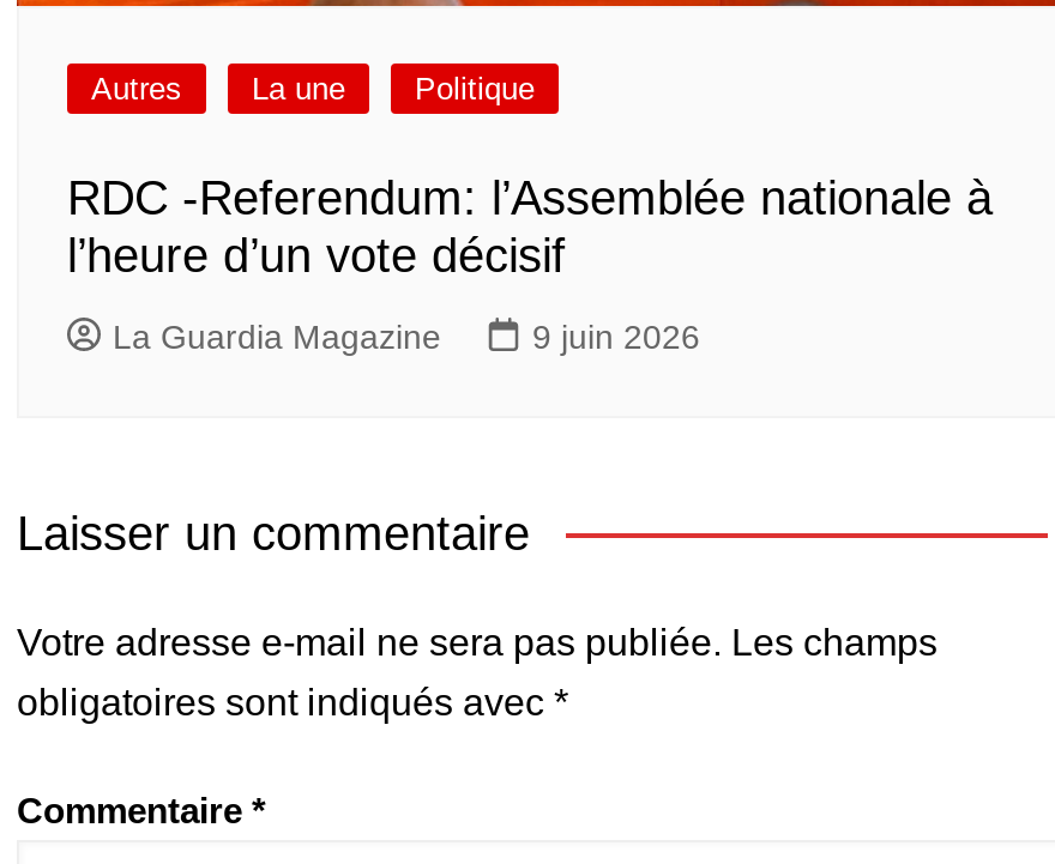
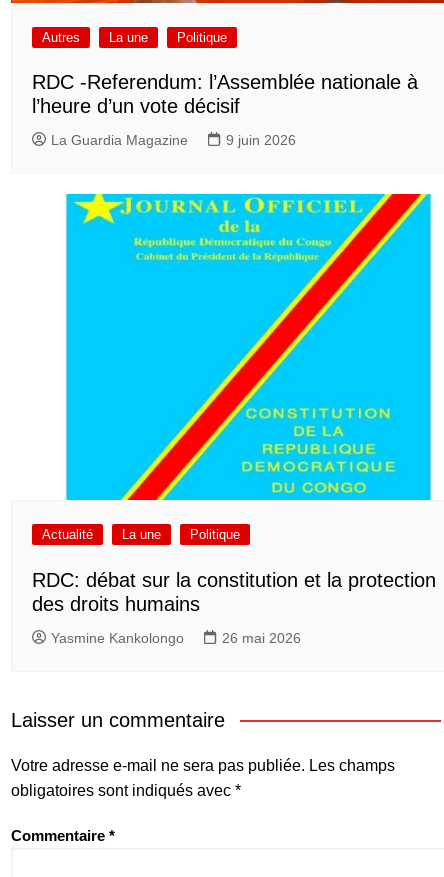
none -> [32,193,440,646] [image] | Actualité | La une | Politique | RDC: débat sur la constitution et la protection | des droits humains | Yasmine Kankolongo | 26 mai 2026

